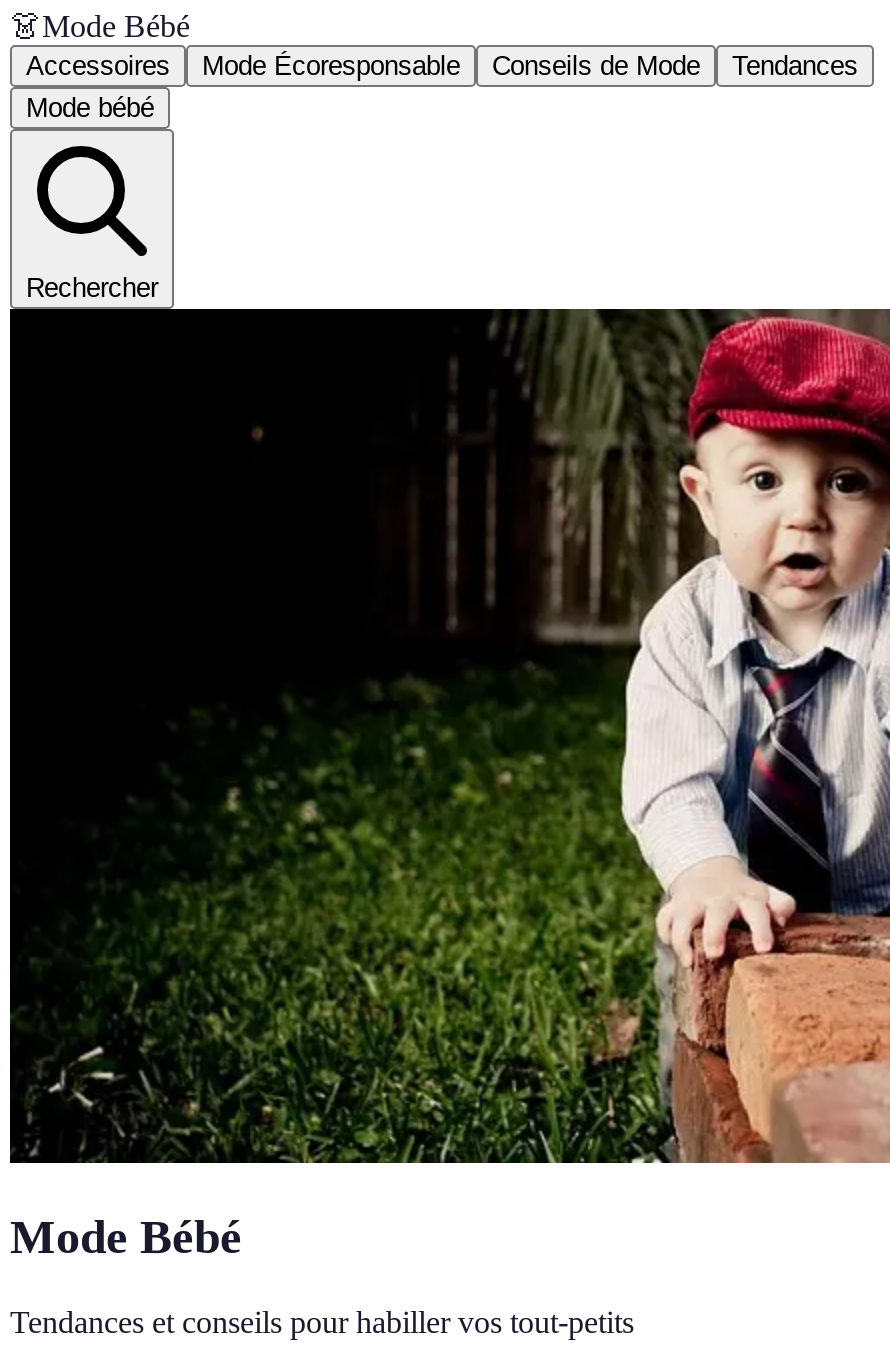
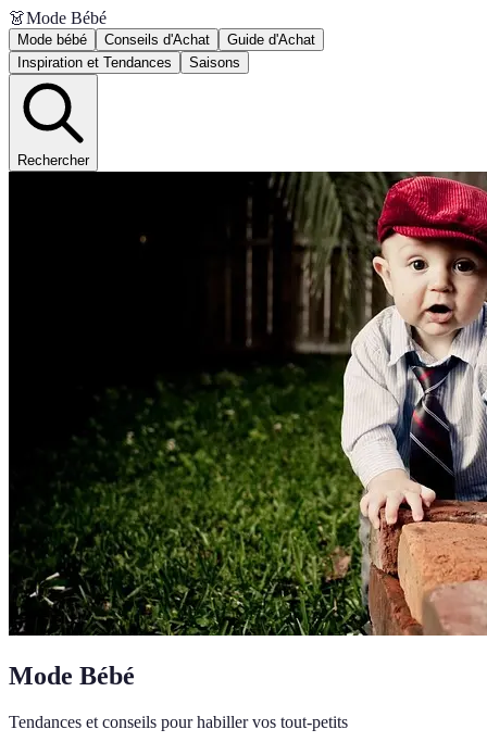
[26,51,858,81] Accessoires | Mode Écoresponsable | Conseils de Mode | Tendances -> none
moved [26,93,154,123] -> [17,32,87,48]: Mode bébé
none -> [17,32,315,71] Conseils d'Achat | Guide d'Achat | Inspiration et Tendances | Saisons

